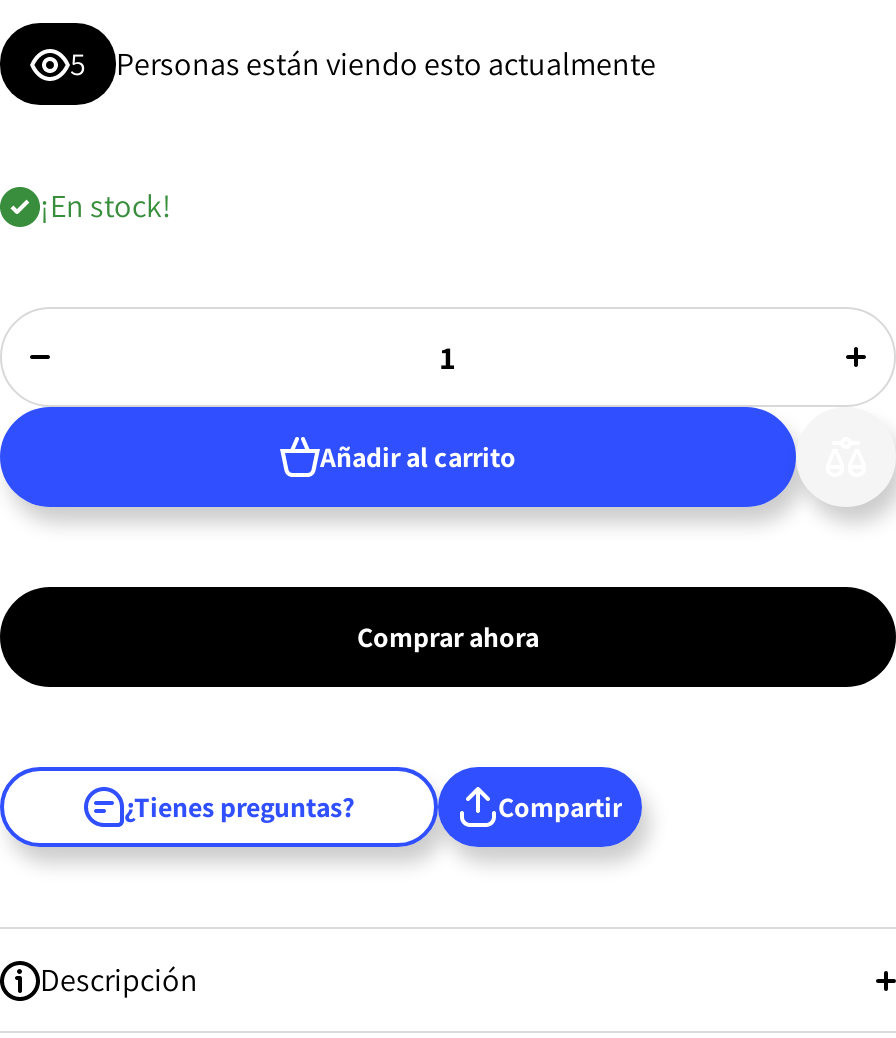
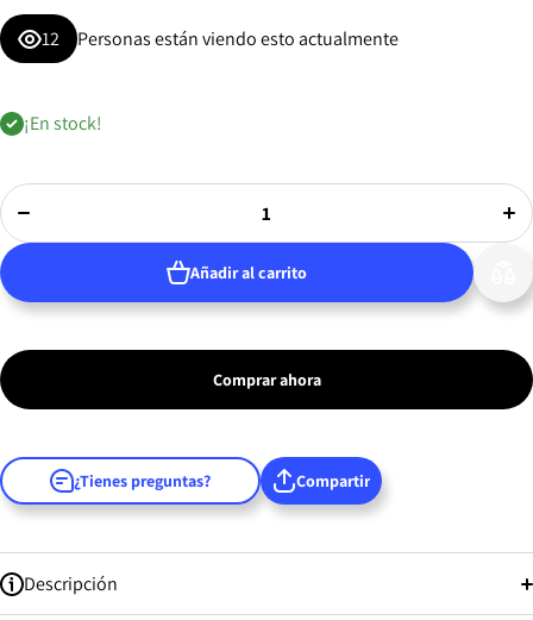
[70,44,656,86] 5 Personas están viendo esto actualmente -> [42,27,399,52] 12 Personas están viendo esto actualmente

